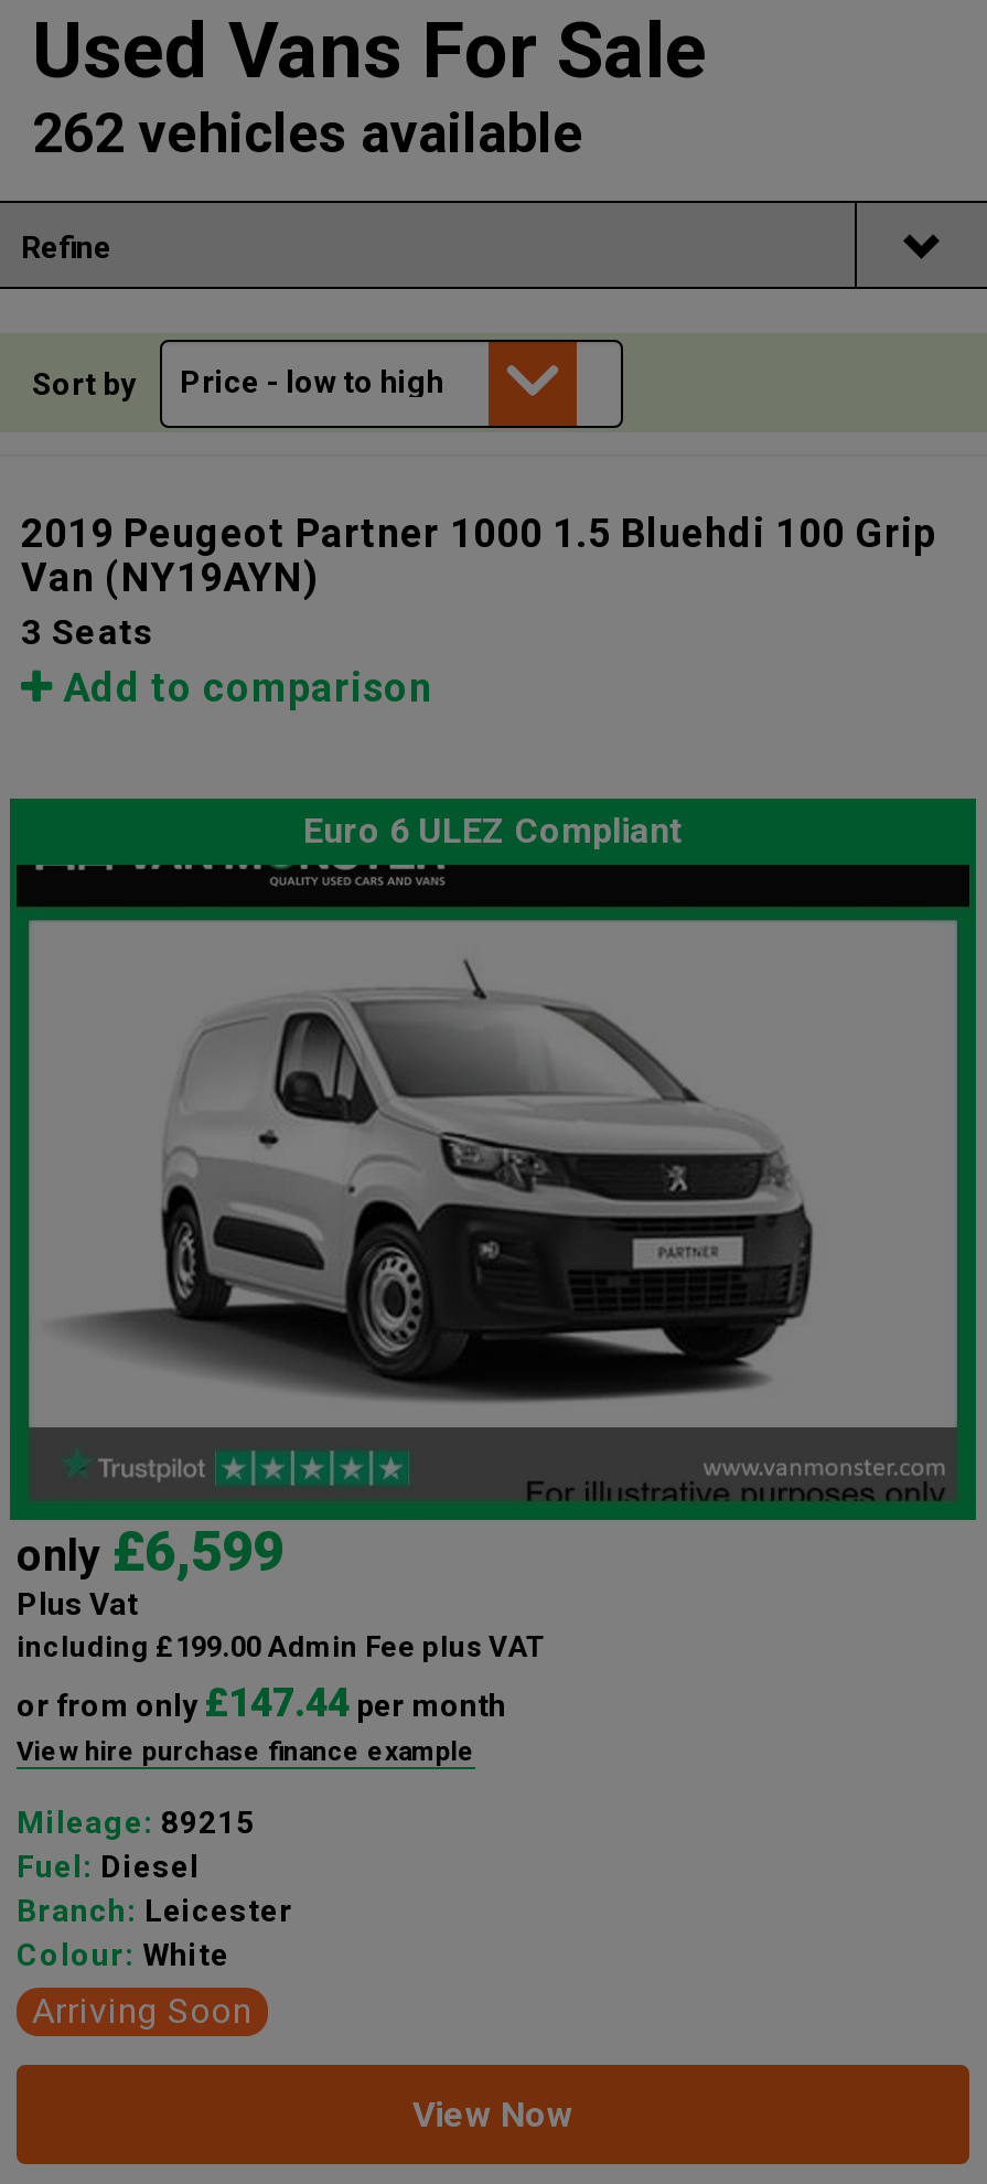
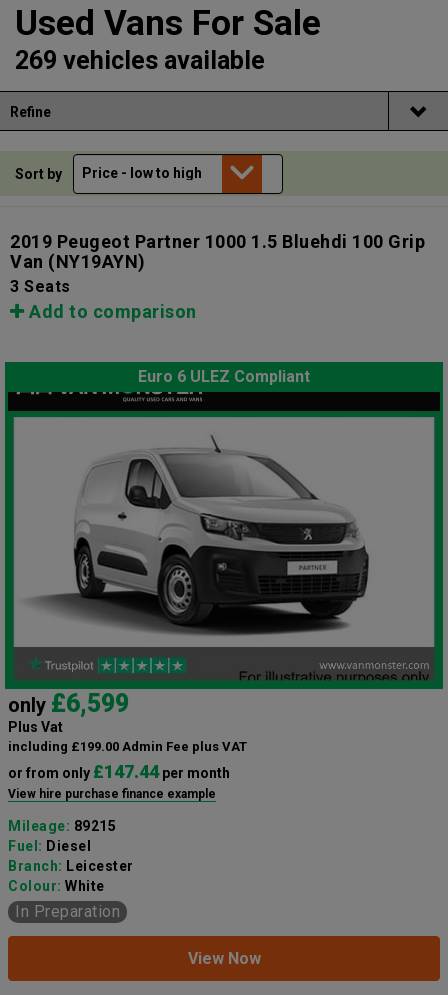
[32,102,583,166] 262 vehicles available -> [15,46,265,75] 269 vehicles available
[32,1989,251,2031] Arriving Soon -> [15,902,120,921] In Preparation

